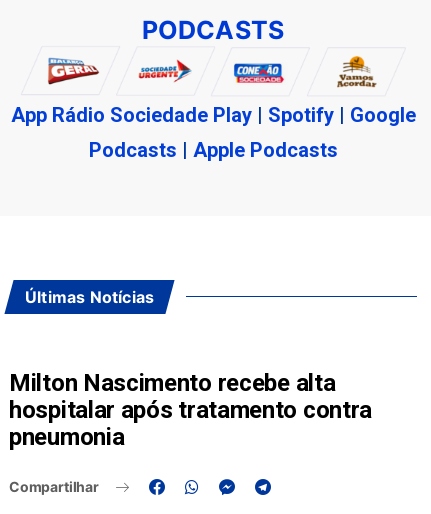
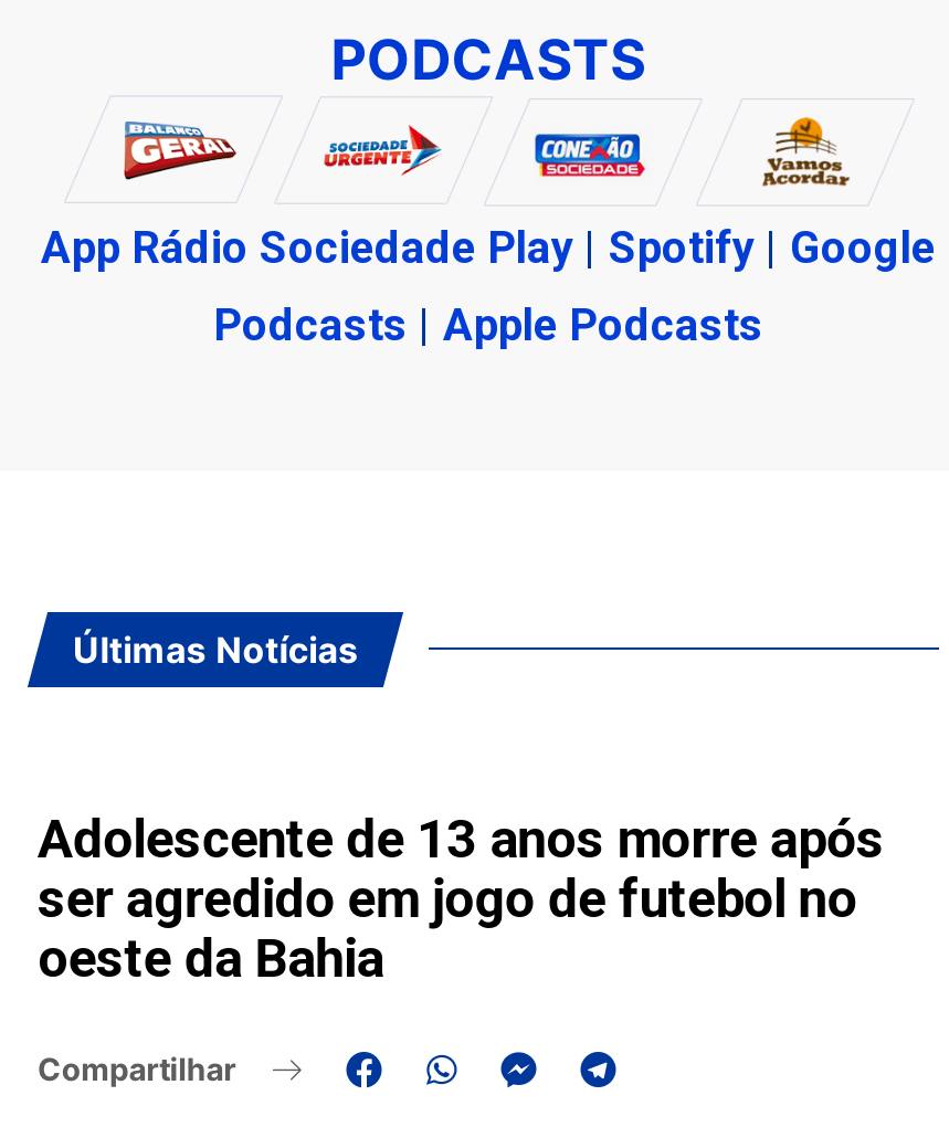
[9,369,372,451] Milton Nascimento recebe alta | hospitalar após tratamento contra | pneumonia -> [38,808,884,990] Adolescente de 13 anos morre após | ser agredido em jogo de futebol no | oeste da Bahia

